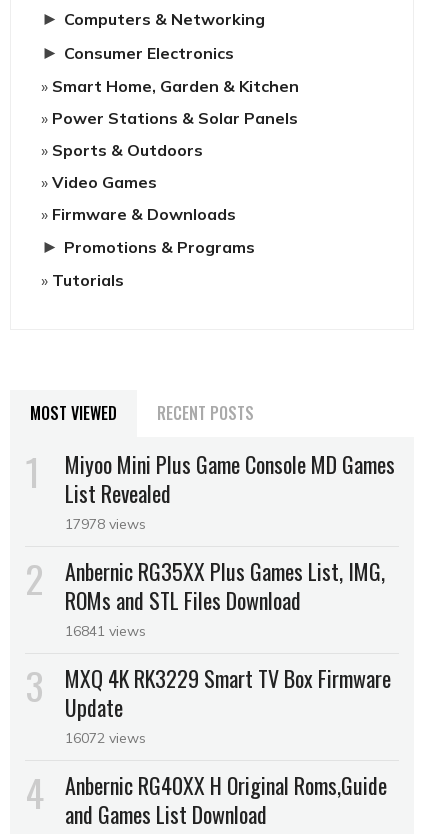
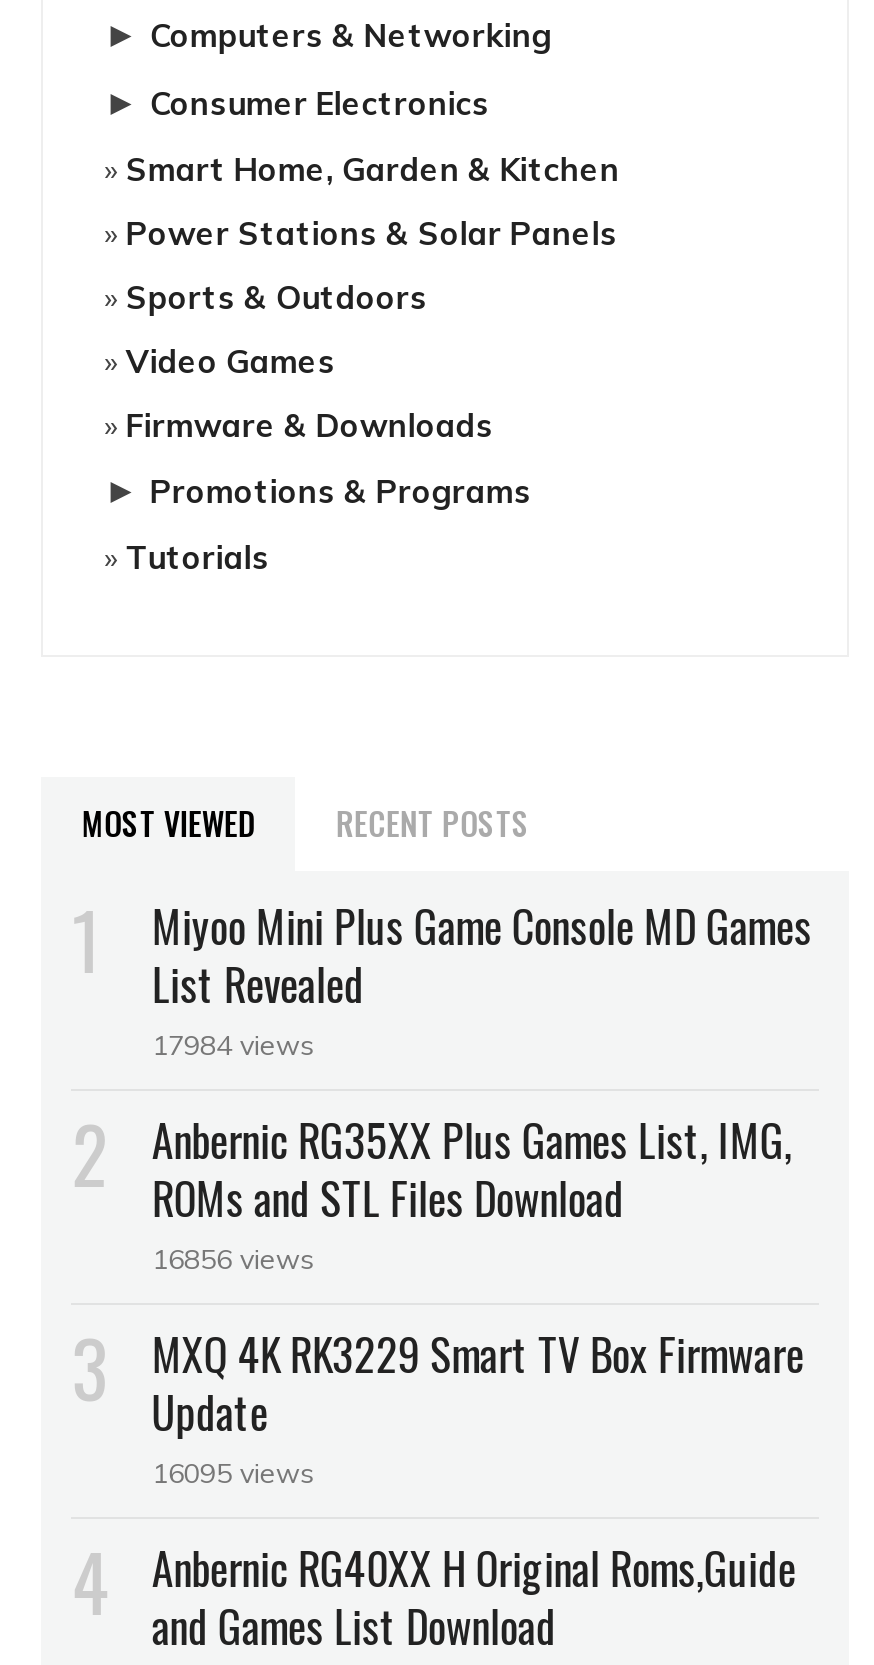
[65,515,146,533] 17978 views -> [152,1026,314,1062] 17984 views
[65,622,146,640] 16841 views -> [152,1240,314,1276] 16856 views
[65,729,146,747] 16072 views -> [152,1454,314,1490] 16095 views

